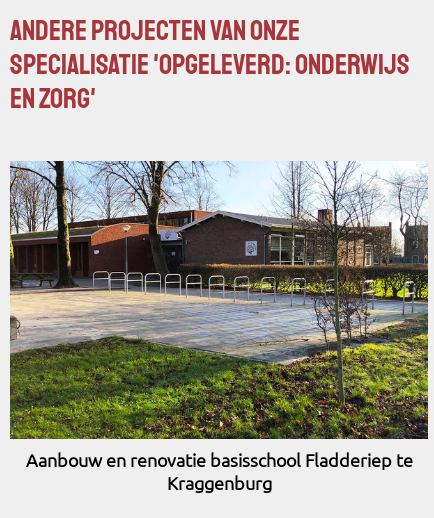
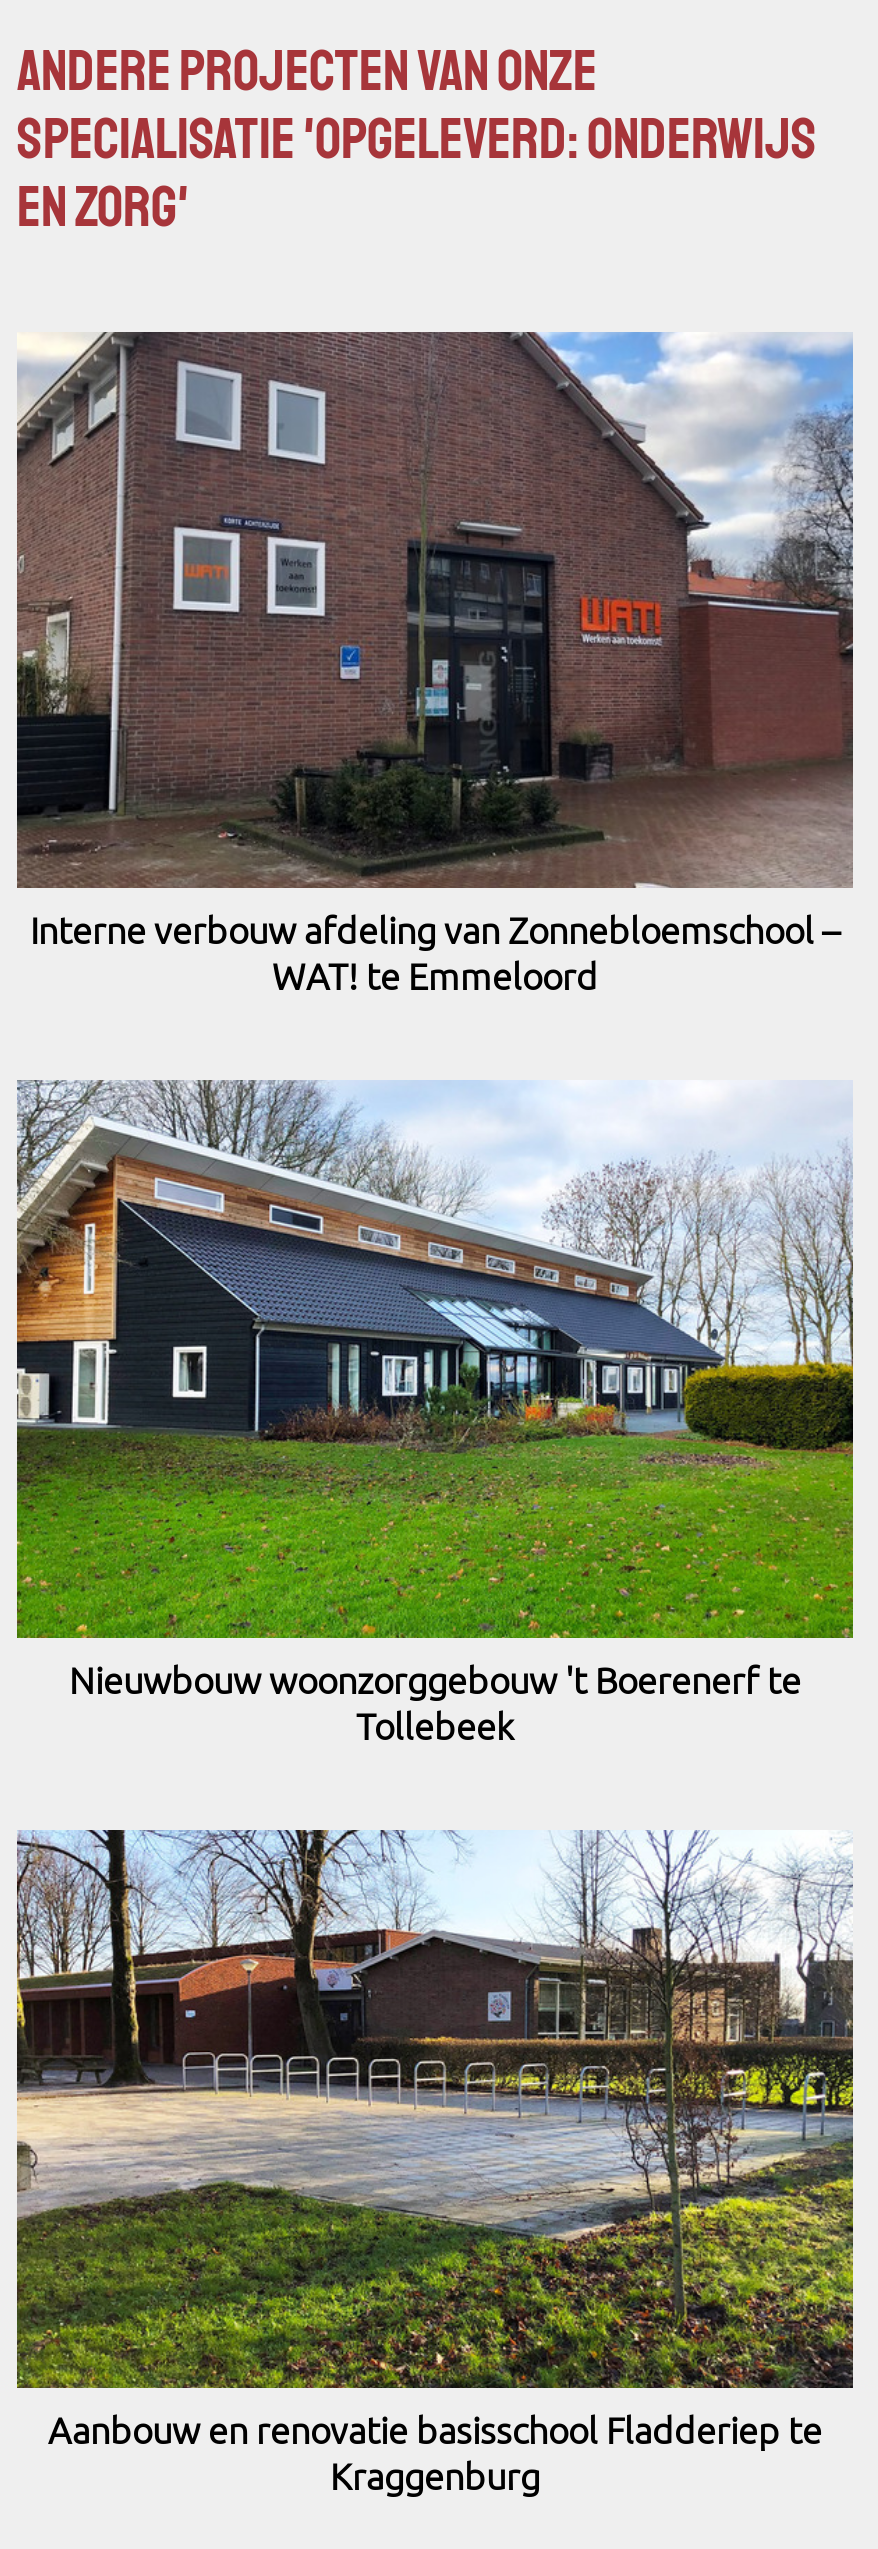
none -> [15,330,855,997] [image] | Interne verbouw afdeling van Zonnebloemschool – | WAT! te Emmeloord
none -> [15,1078,855,1746] [image] | Nieuwbouw woonzorggebouw 't Boerenerf te | Tollebeek

